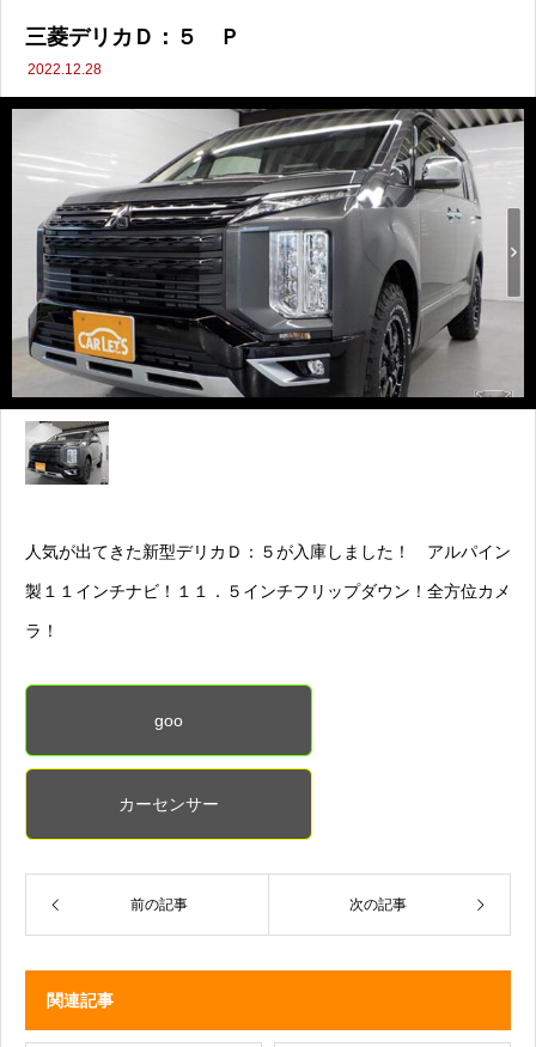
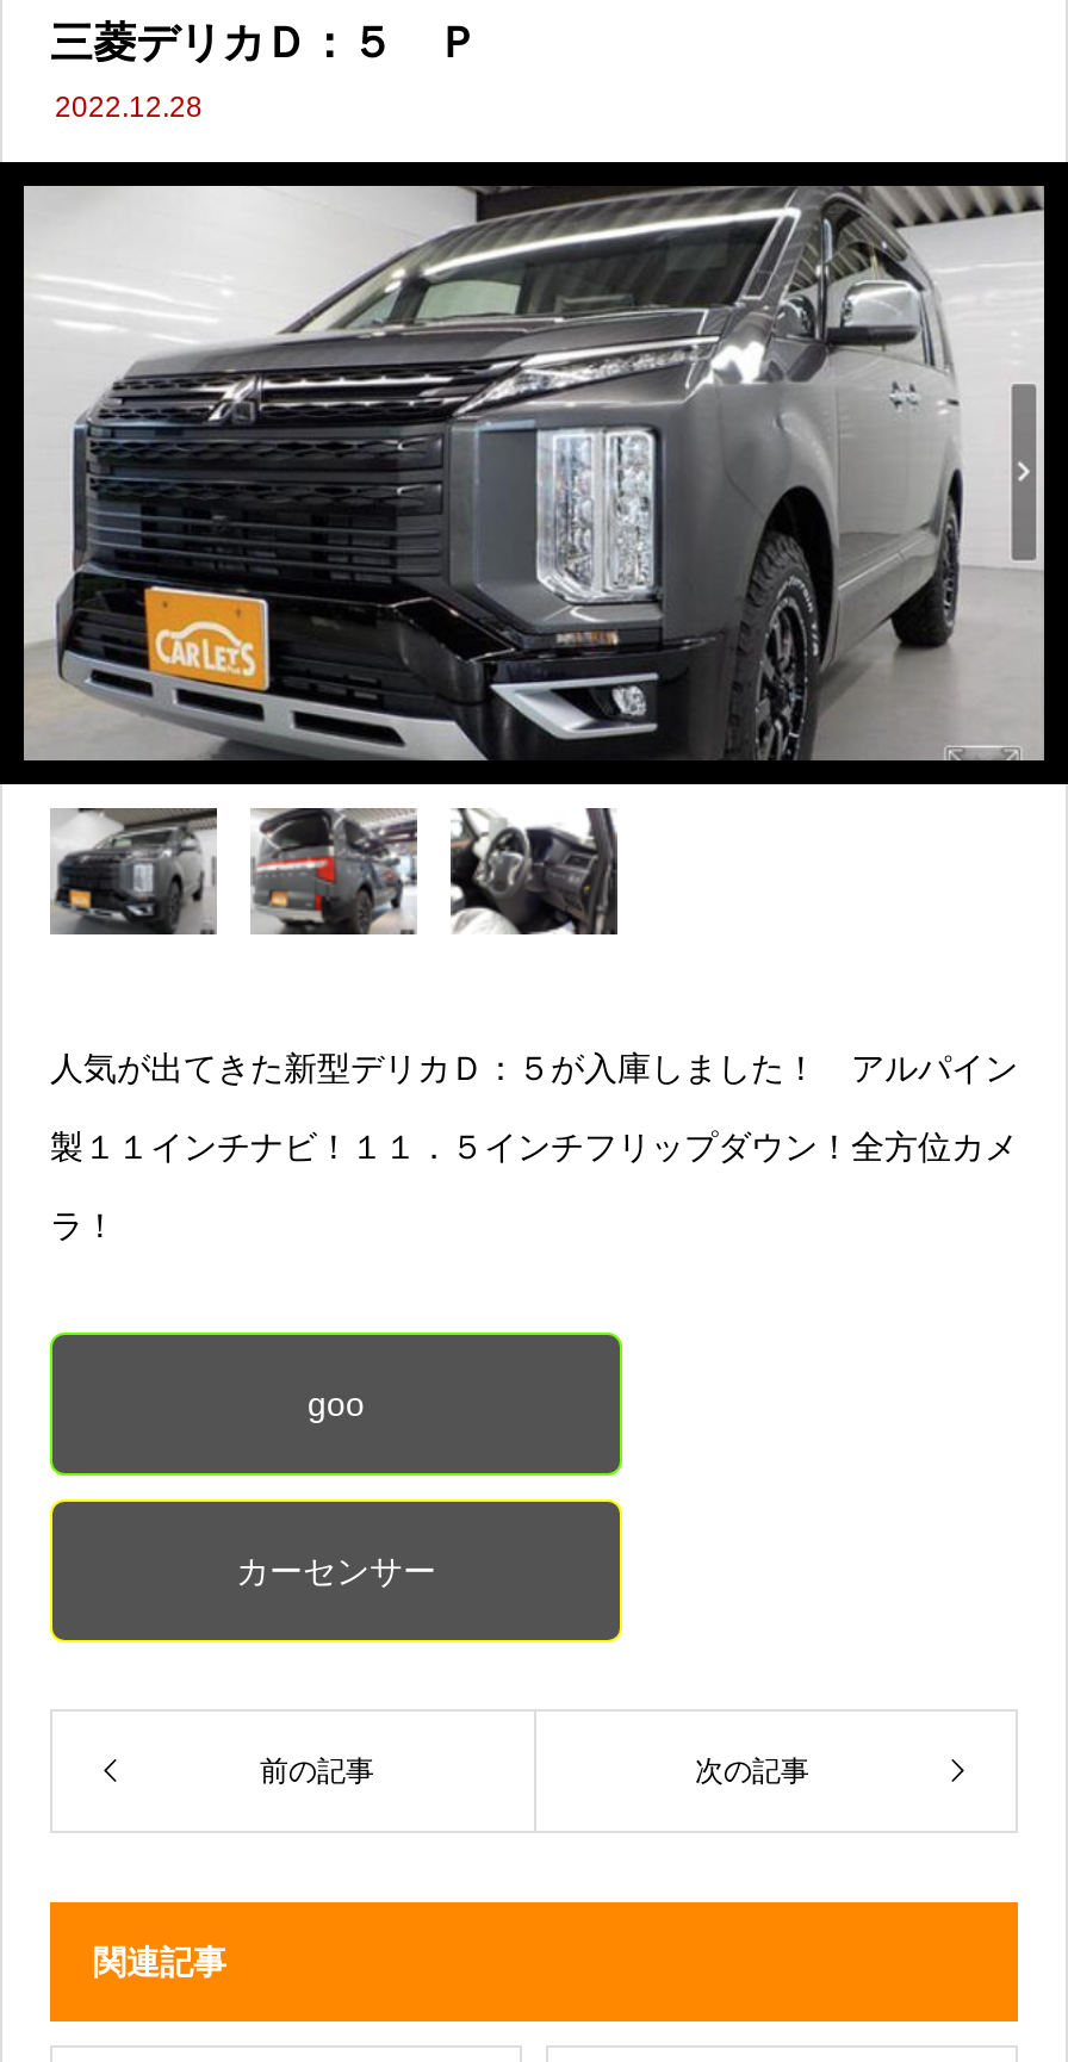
none -> [250,806,420,937] [image]
none -> [448,806,620,937] [image]

